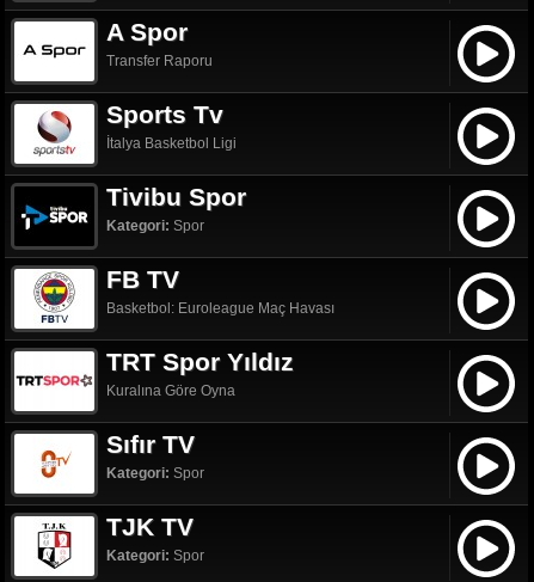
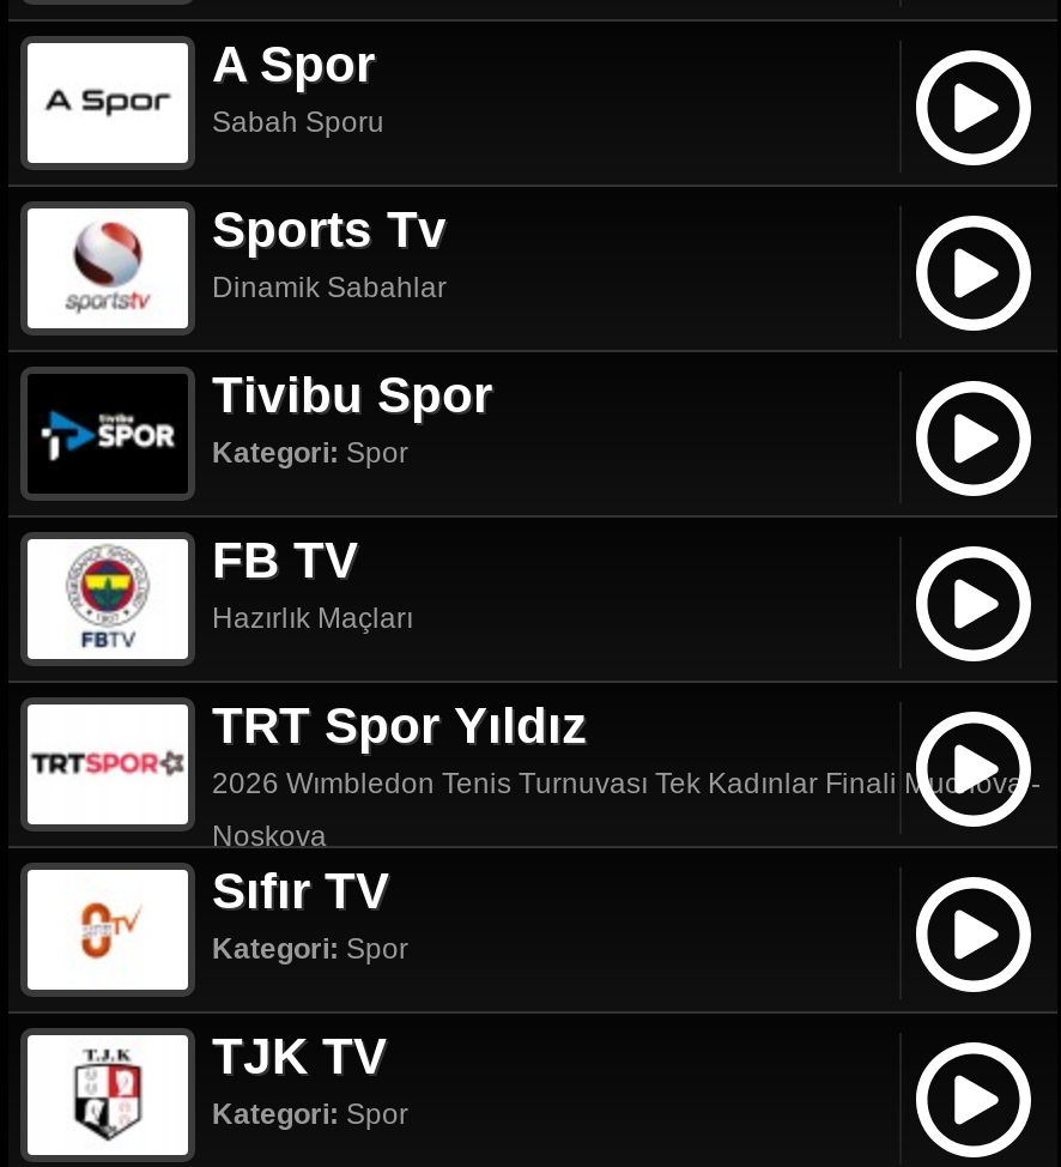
[106,53,213,69] Transfer Raporu -> [212,105,384,139] Sabah Sporu
[106,135,237,152] İtalya Basketbol Ligi -> [212,271,447,304] Dinamik Sabahlar
[106,300,334,317] Basketbol: Euroleague Maç Havası -> [212,601,413,635] Hazırlık Maçları
[106,382,235,399] Kuralına Göre Oyna -> [212,767,1041,853] 2026 Wımbledon Tenis Turnuvası Tek Kadınlar Finali Muchova - | Noskova

